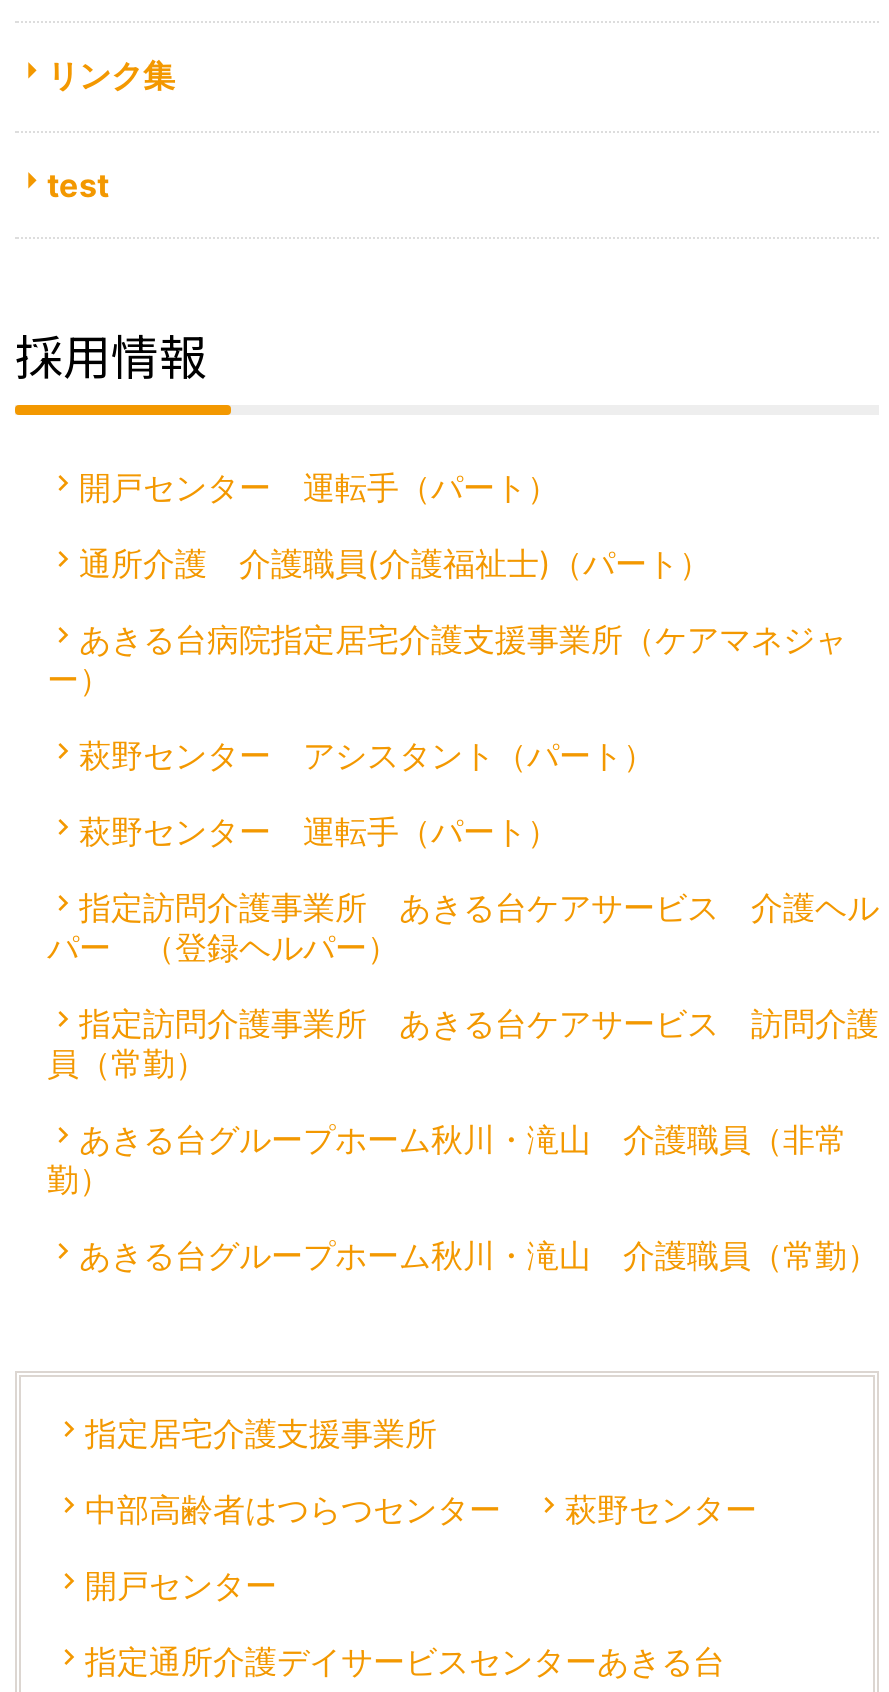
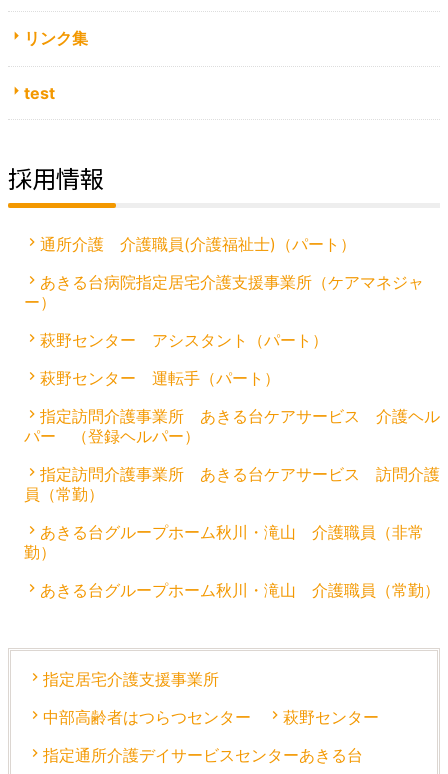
[79,467,559,507] 開戸センター 運転手（パート） -> none
[85,1565,277,1605] 開戸センター -> none

